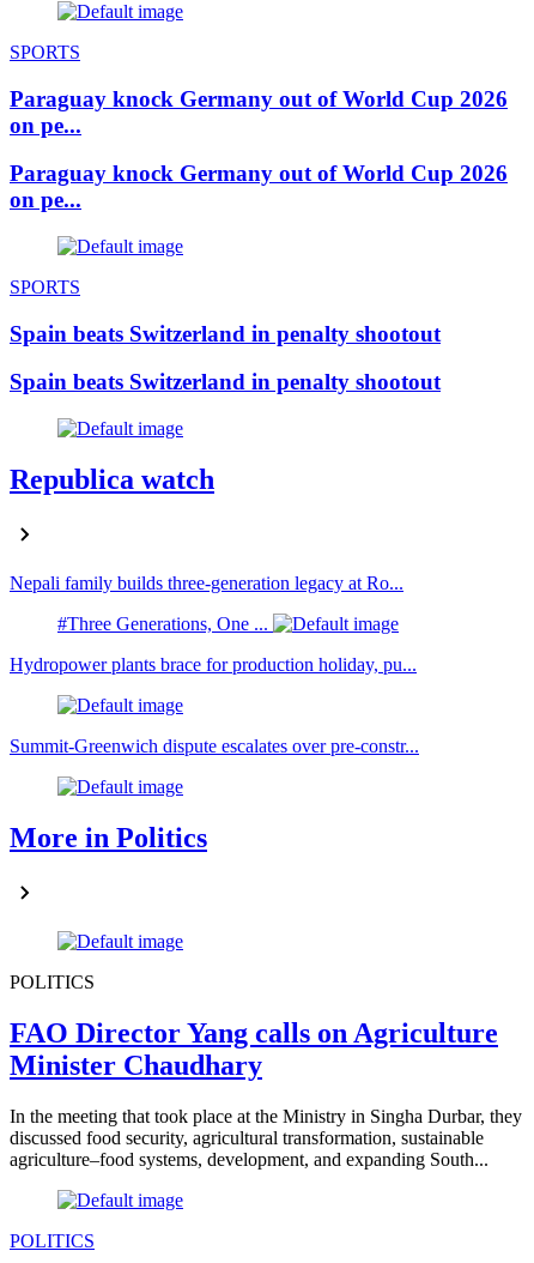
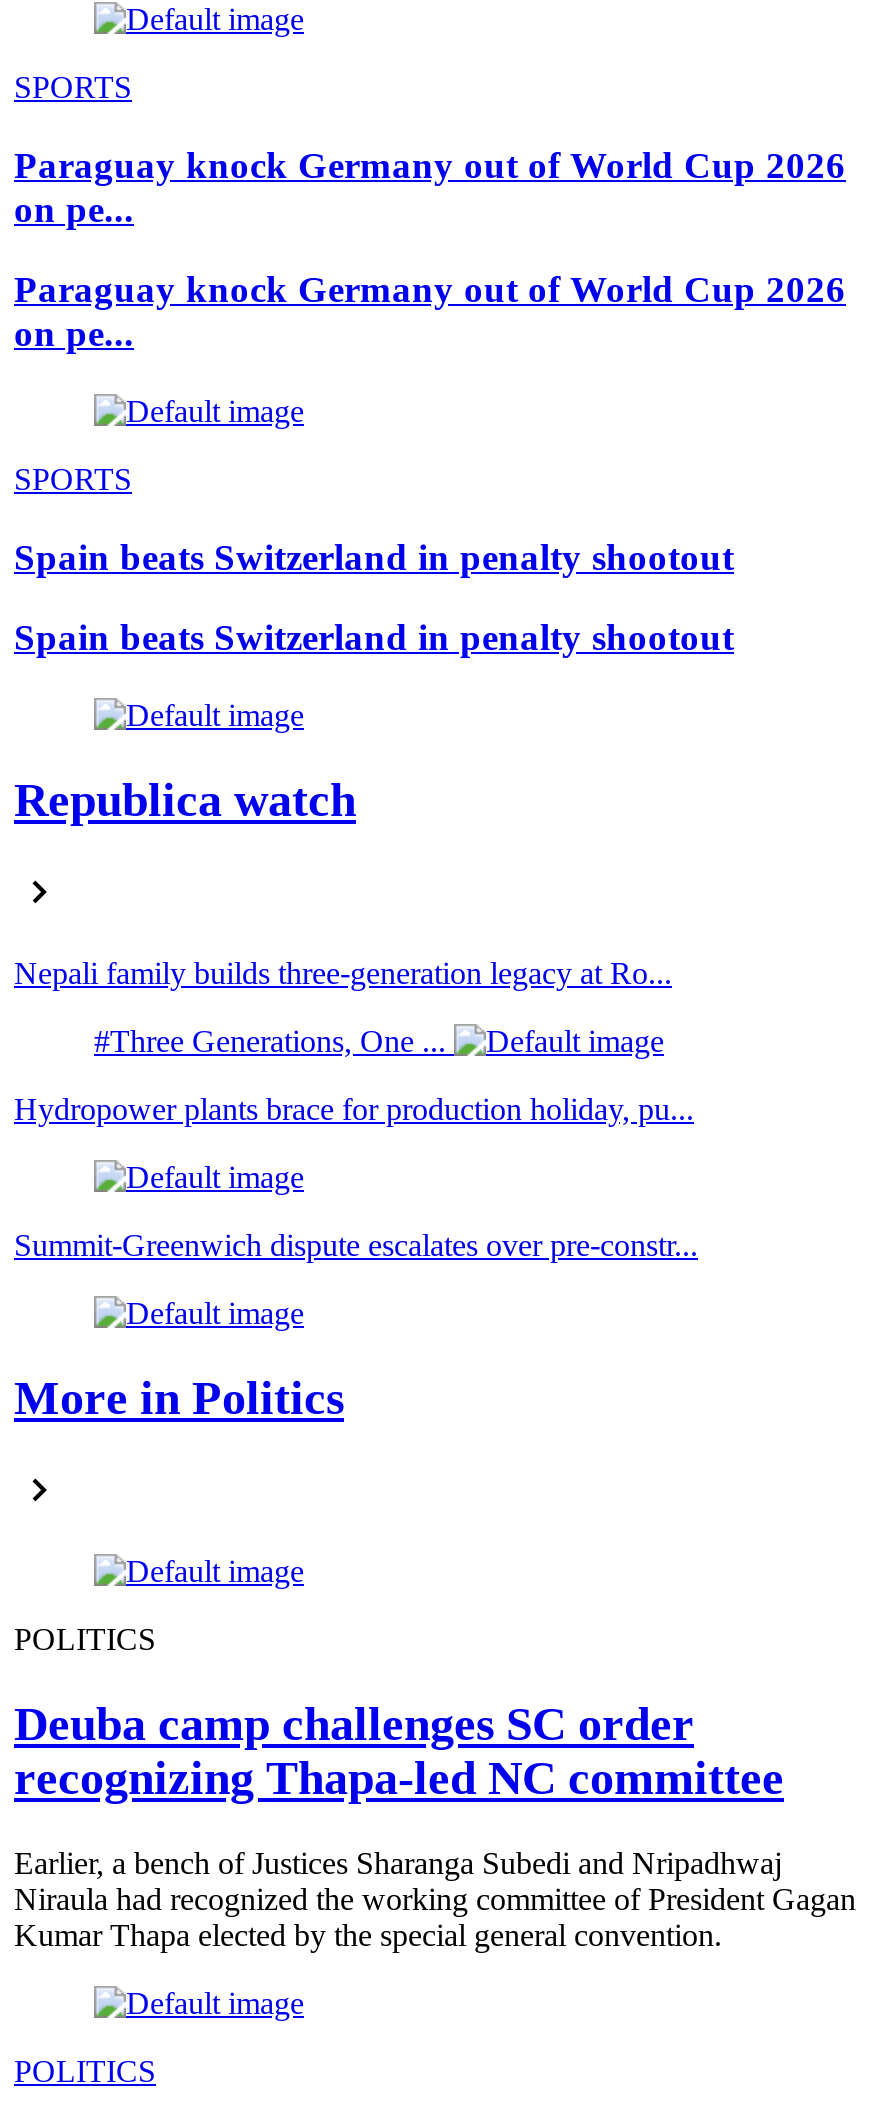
[10,1017,498,1080] FAO Director Yang calls on Agriculture | Minister Chaudhary -> [14,1697,784,1803] Deuba camp challenges SC order | recognizing Thapa-led NC committee
[10,1105,522,1169] In the meeting that took place at the Ministry in Singha Durbar, they | discussed food security, agricultural transformation, sustainable | agriculture–food systems, development, and expanding South... -> [14,1845,856,1951] Earlier, a bench of Justices Sharanga Subedi and Nripadhwaj | Niraula had recognized the working committee of President Gagan | Kumar Thapa elected by the special general convention.

